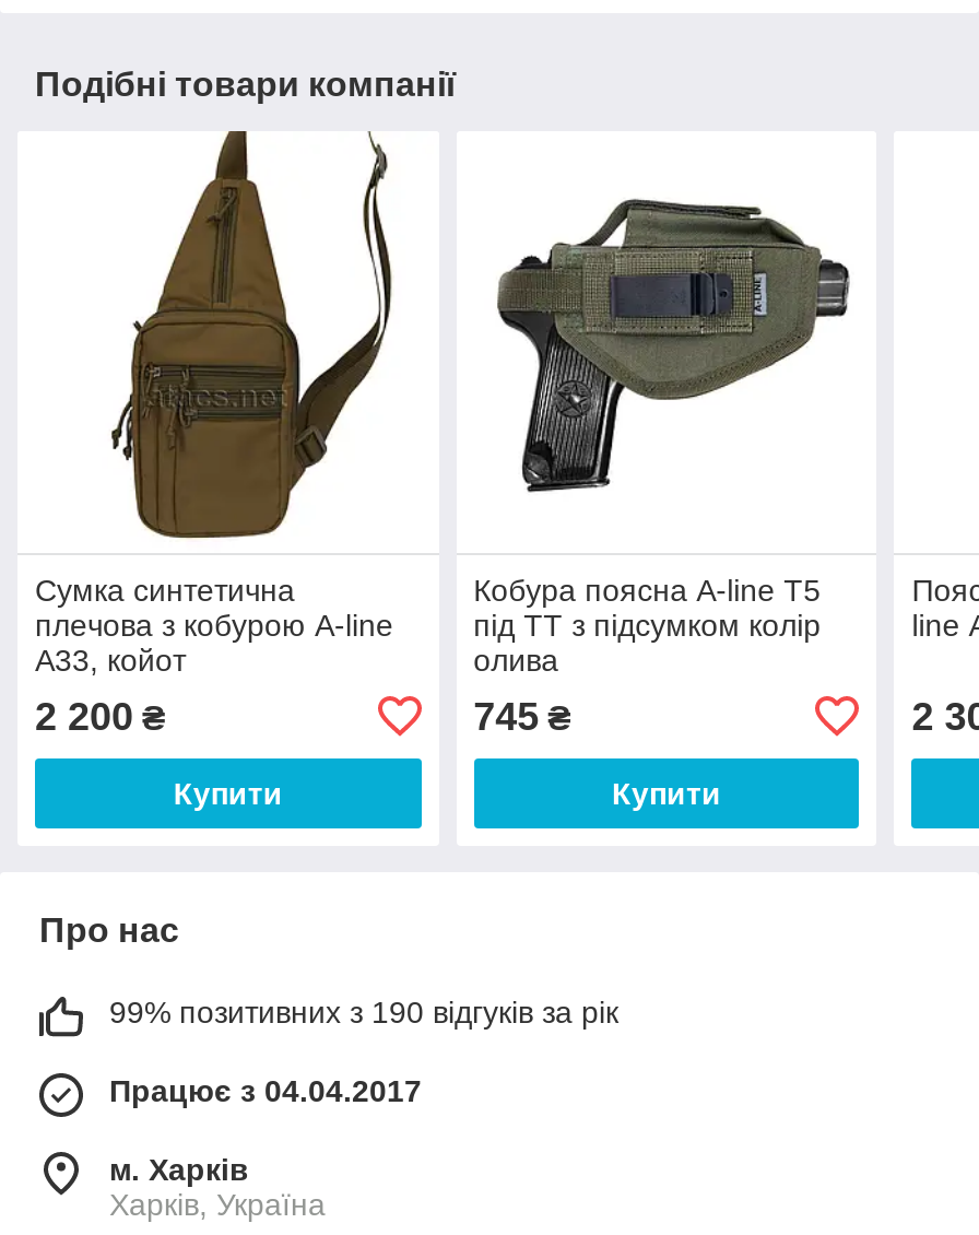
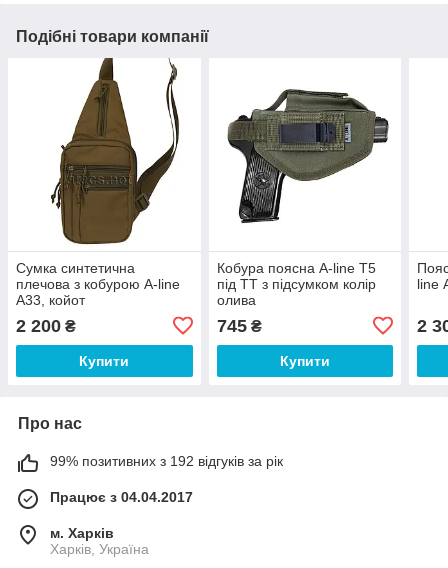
[109,994,618,1029] 99% позитивних з 190 відгуків за рік -> [50,453,283,469] 99% позитивних з 192 відгуків за рік

